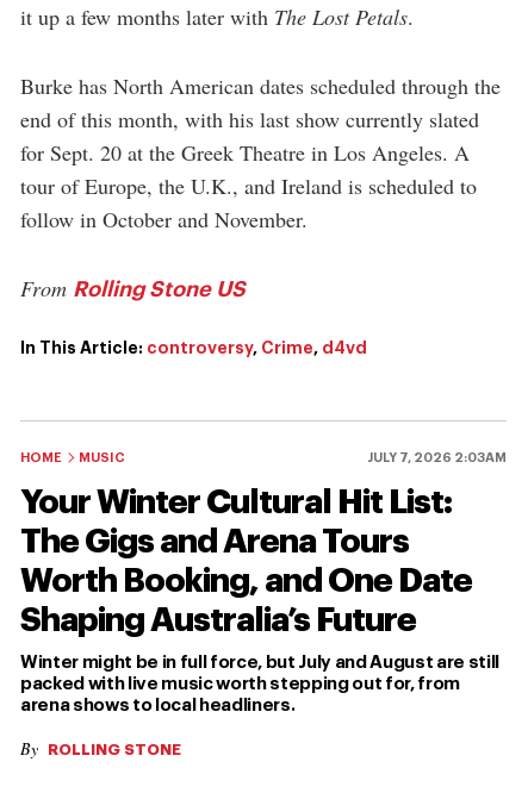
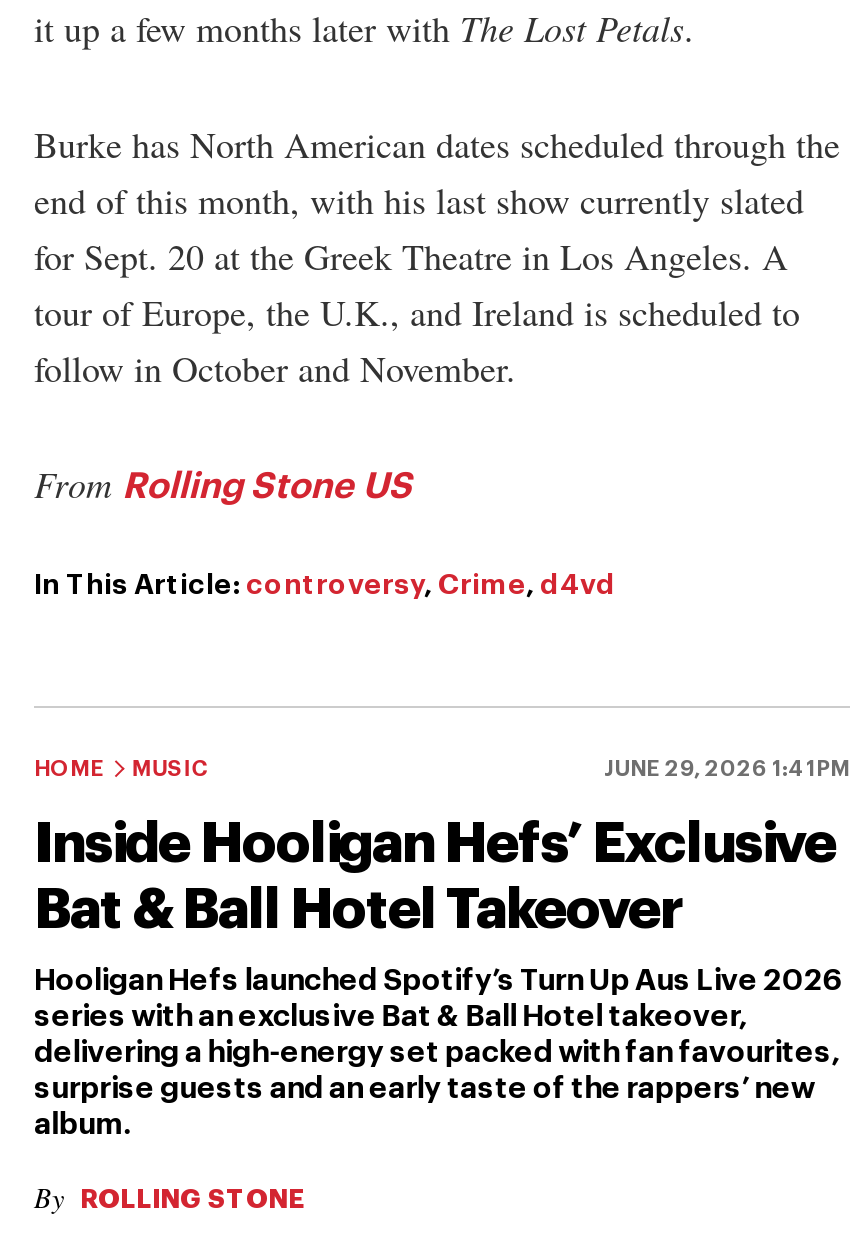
[367,452,507,465] JULY 7, 2026 2:03AM -> [604,759,850,781] JUNE 29, 2026 1:41PM
[20,486,472,637] Your Winter Cultural Hit List: | The Gigs and Arena Tours | Worth Booking, and One Date | Shaping Australia’s Future -> [34,817,836,939] Inside Hooligan Hefs’ Exclusive | Bat & Ball Hotel Takeover
[20,654,500,715] Winter might be in full force, but July and August are still | packed with live music worth stepping out for, from | arena shows to local headliners. -> [34,967,842,1141] Hooligan Hefs launched Spotify’s Turn Up Aus Live 2026 | series with an exclusive Bat & Ball Hotel takeover, | delivering a high-energy set packed with fan favourites, | surprise guests and an early taste of the rappers’ new | album.

